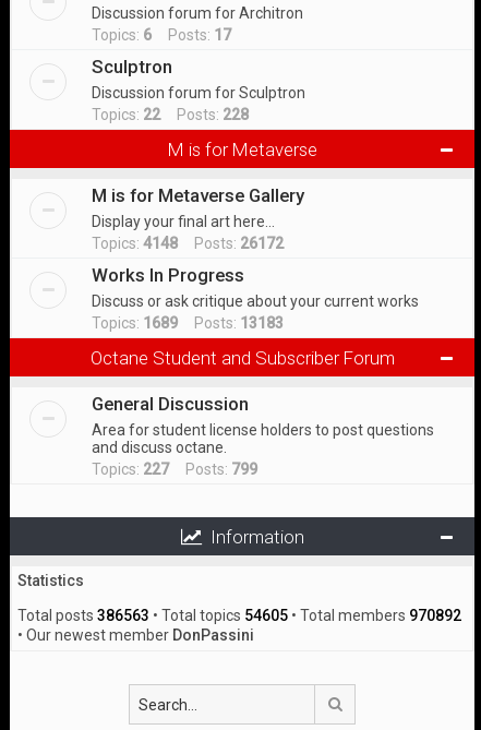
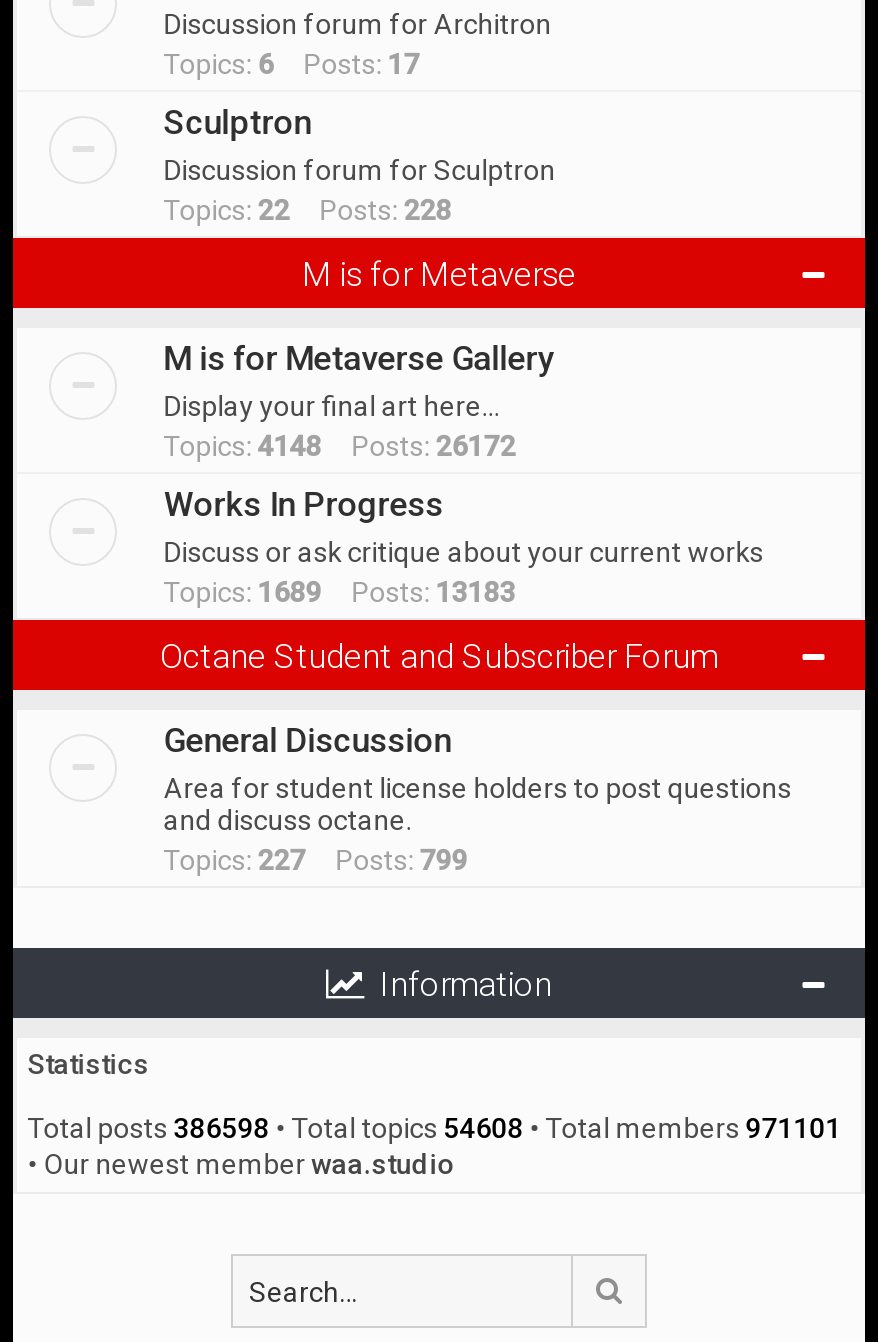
[18,607,462,624] Total posts 386563 • Total topics 54605 • Total members 970892 -> [27,1112,841,1144] Total posts 386598 • Total topics 54608 • Total members 971101
[18,626,254,644] • Our newest member DonPassini -> [27,1148,455,1180] • Our newest member waa.studio

